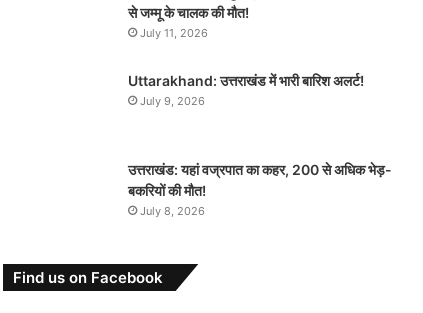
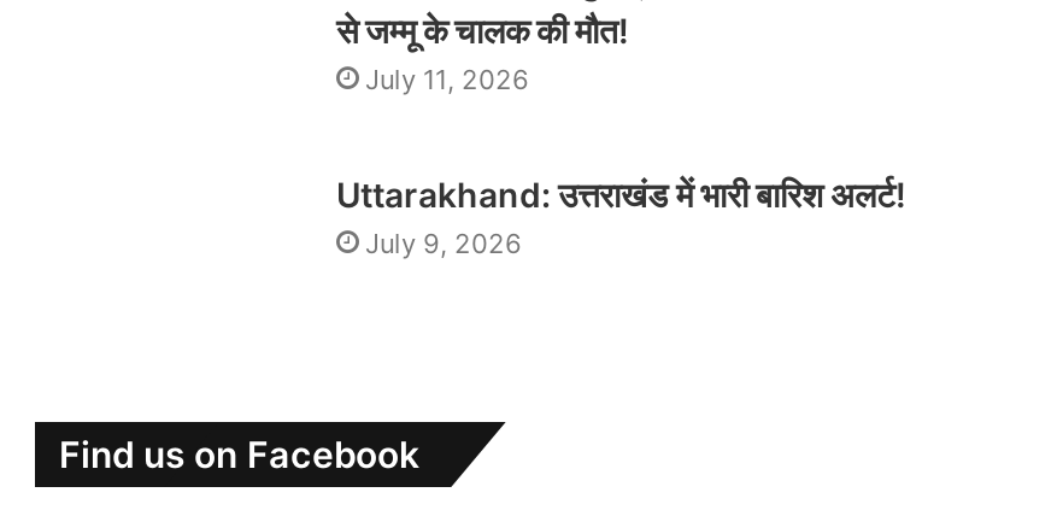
[128,160,392,217] उत्तराखंड: यहां वज्रपात का कहर, 200 से अधिक भेड़- | बकरियों की मौत! | July 8, 2026 -> none

